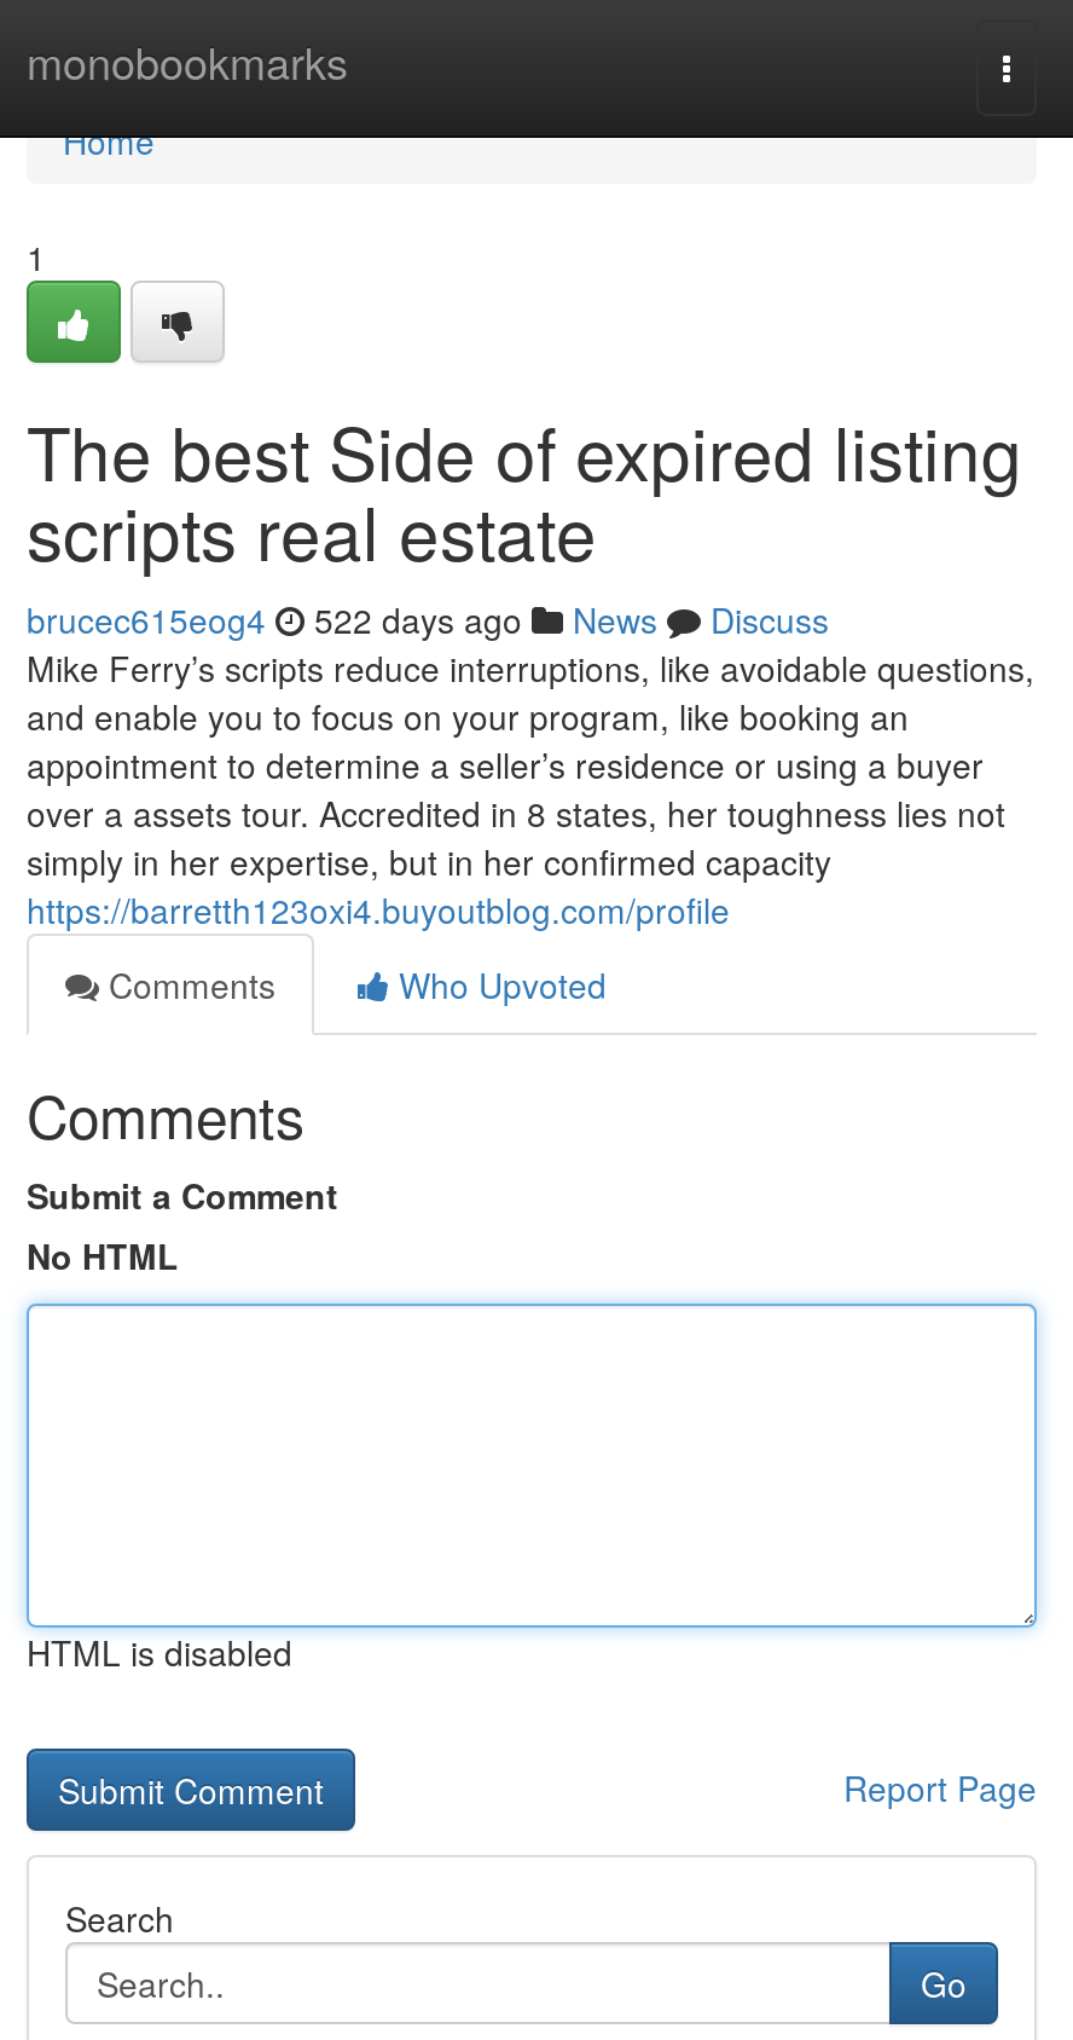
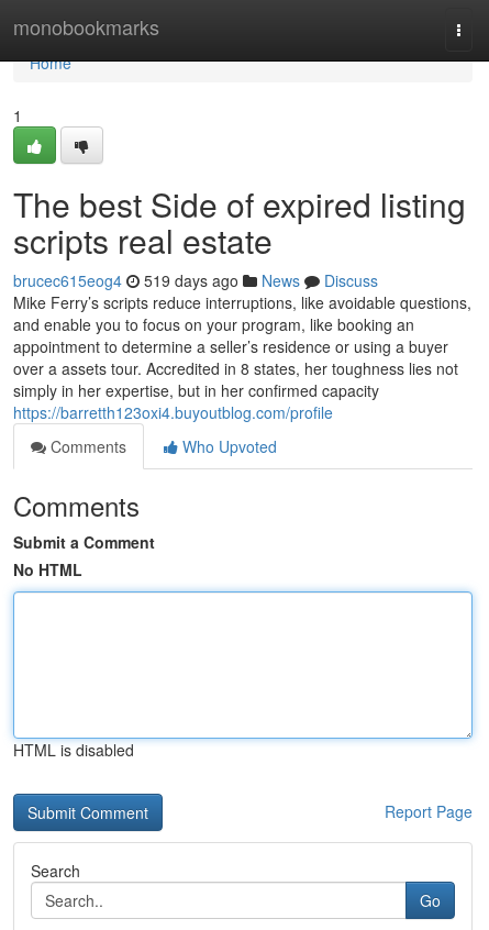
[27,595,829,643] brucec615eog4 522 days ago News Discuss -> [13,269,378,291] brucec615eog4 519 days ago News Discuss

